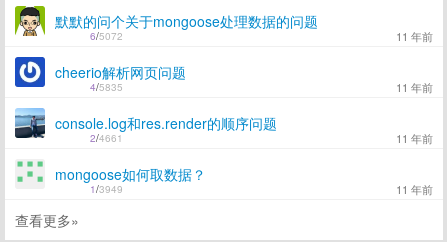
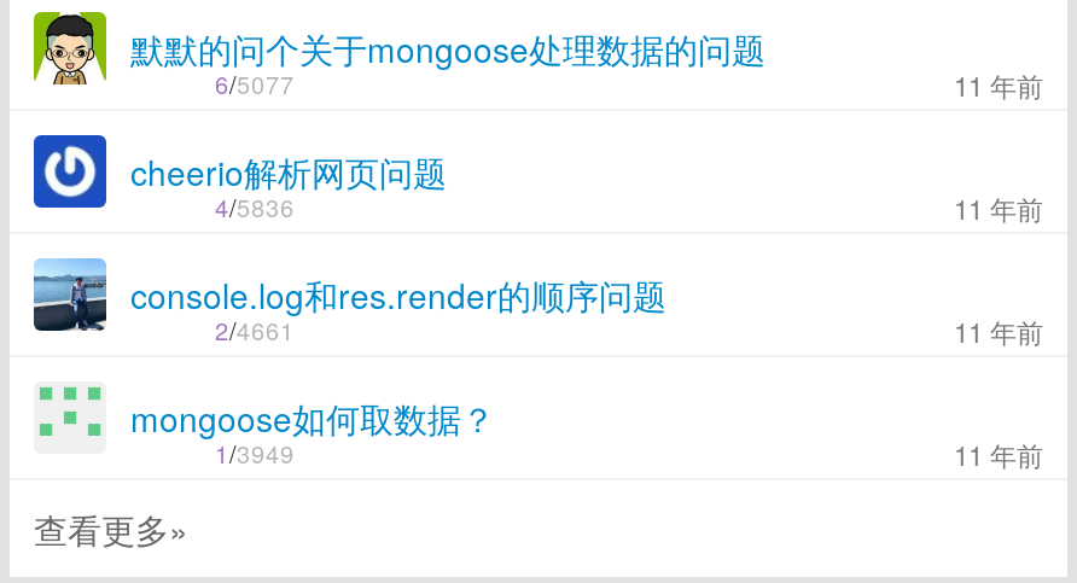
[90,29,123,43] 6 /5072 -> [215,68,295,101] 6 /5077
[90,80,123,94] 4 /5835 -> [215,191,295,225] 4 /5836

